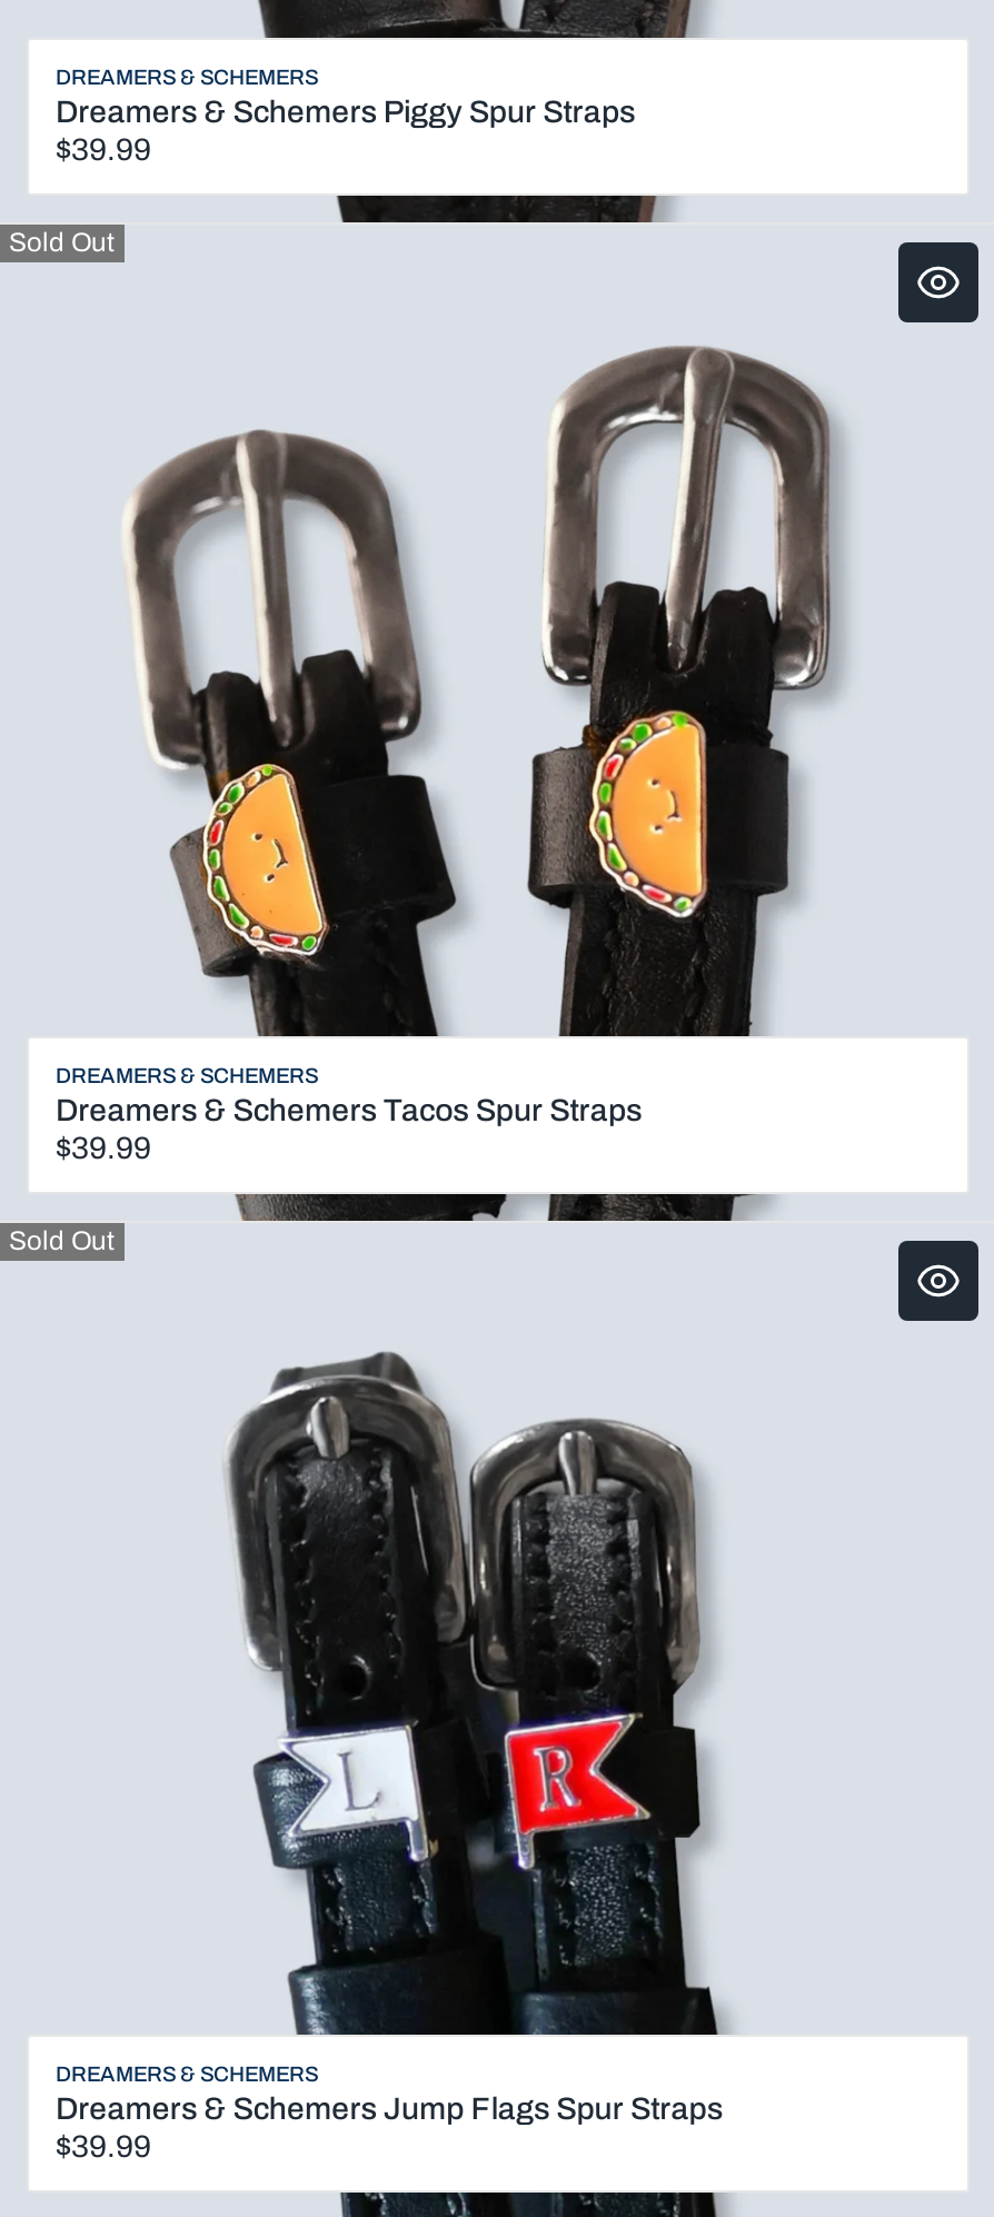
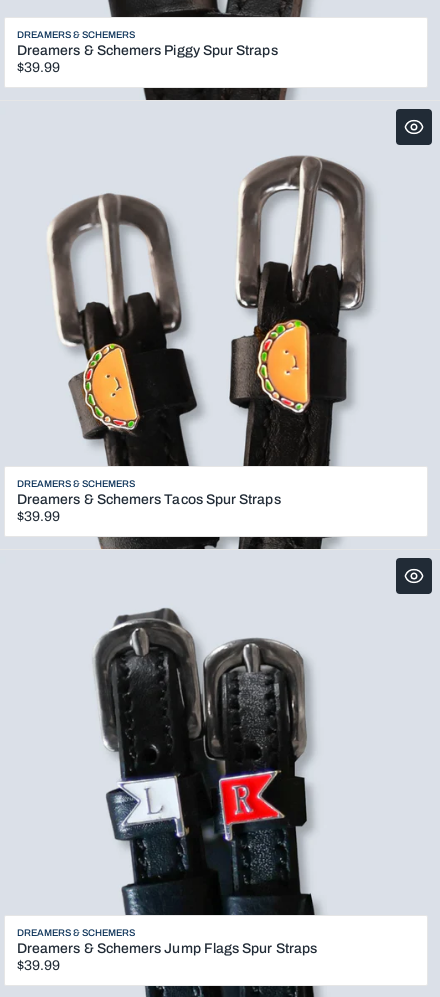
[9,227,116,258] Sold Out -> none
[9,1225,116,1256] Sold Out -> none

